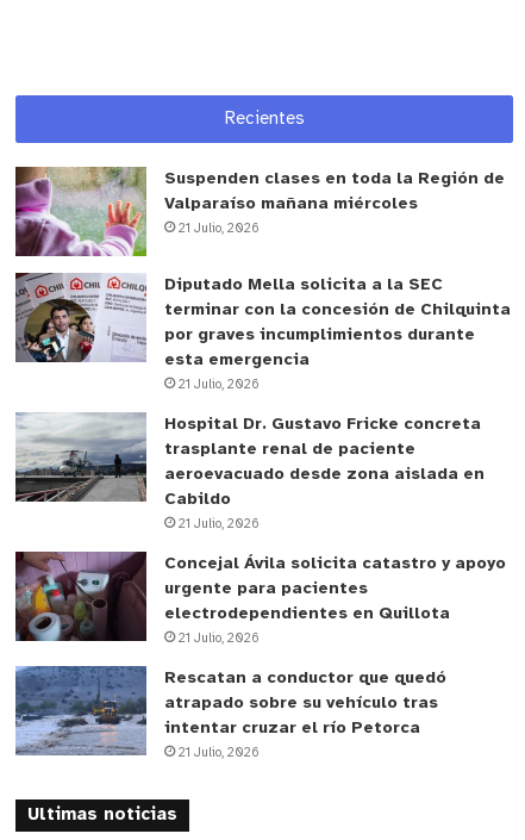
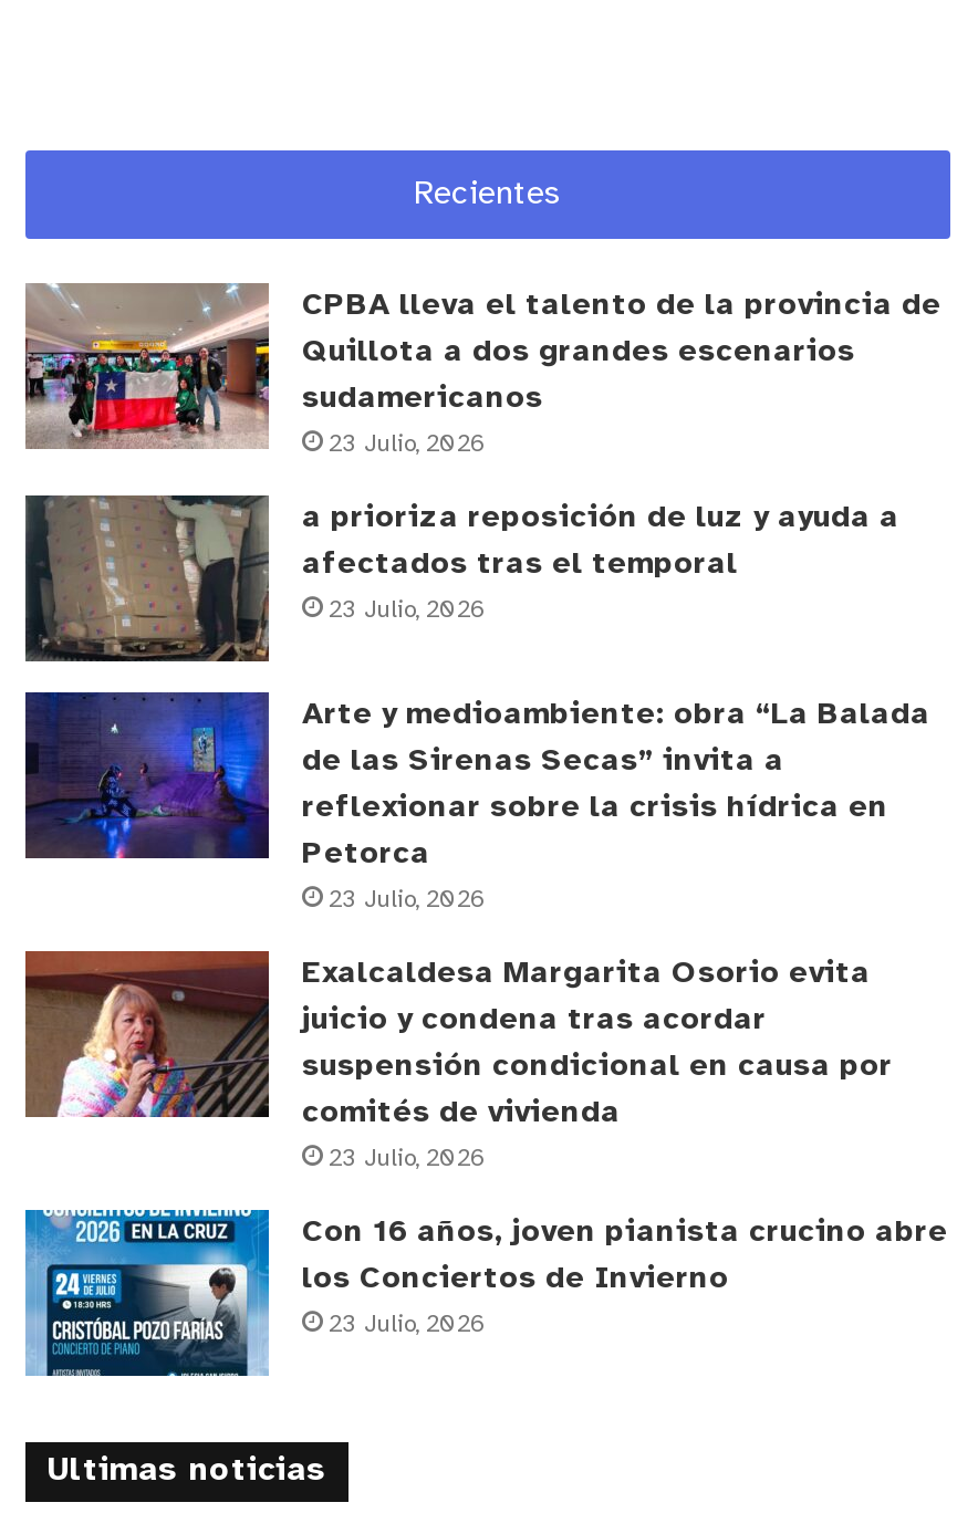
[15,166,505,256] [image] | Suspenden clases en toda la Región de | Valparaíso mañana miércoles -> [25,283,941,449] [image] | CPBA lleva el talento de la provincia de | Quillota a dos grandes escenarios | sudamericanos
[179,221,260,236] 21 Julio, 2026 -> [329,430,486,457] 23 Julio, 2026
[14,272,511,371] [image] | Diputado Mella solicita a la SEC | terminar con la concesión de Chilquinta | por graves incumplimientos durante | esta emergencia -> [23,480,899,664] [image] | a prioriza reposición de luz y ayuda a | afectados tras el temporal
[179,377,260,392] 21 Julio, 2026 -> [329,596,486,623] 23 Julio, 2026
[14,396,485,509] [image] | Hospital Dr. Gustavo Fricke concreta | trasplante renal de paciente | aeroevacuado desde zona aislada en | Cabildo -> [23,690,930,889] [image] | Arte y medioambiente: obra “La Balada | de las Sirenas Secas” invita a | reflexionar sobre la crisis hídrica en | Petorca
[179,517,260,531] 21 Julio, 2026 -> [329,886,486,912] 23 Julio, 2026
[14,534,506,642] [image] | Concejal Ávila solicita catastro y apoyo | urgente para pacientes | electrodependientes en Quillota -> [23,947,893,1148] [image] | Exalcaldesa Margarita Osorio evita | juicio y condena tras acordar | suspensión condicional en causa por | comités de vivienda
[179,631,260,646] 21 Julio, 2026 -> [329,1145,486,1171] 23 Julio, 2026
[14,666,446,755] [image] | Rescatan a conductor que quedó | atrapado sobre su vehículo tras | intentar cruzar el río Petorca -> [25,1208,948,1374] [image] | Con 16 años, joven pianista crucino abre | los Conciertos de Invierno
[179,746,260,760] 21 Julio, 2026 -> [329,1311,486,1337] 23 Julio, 2026

